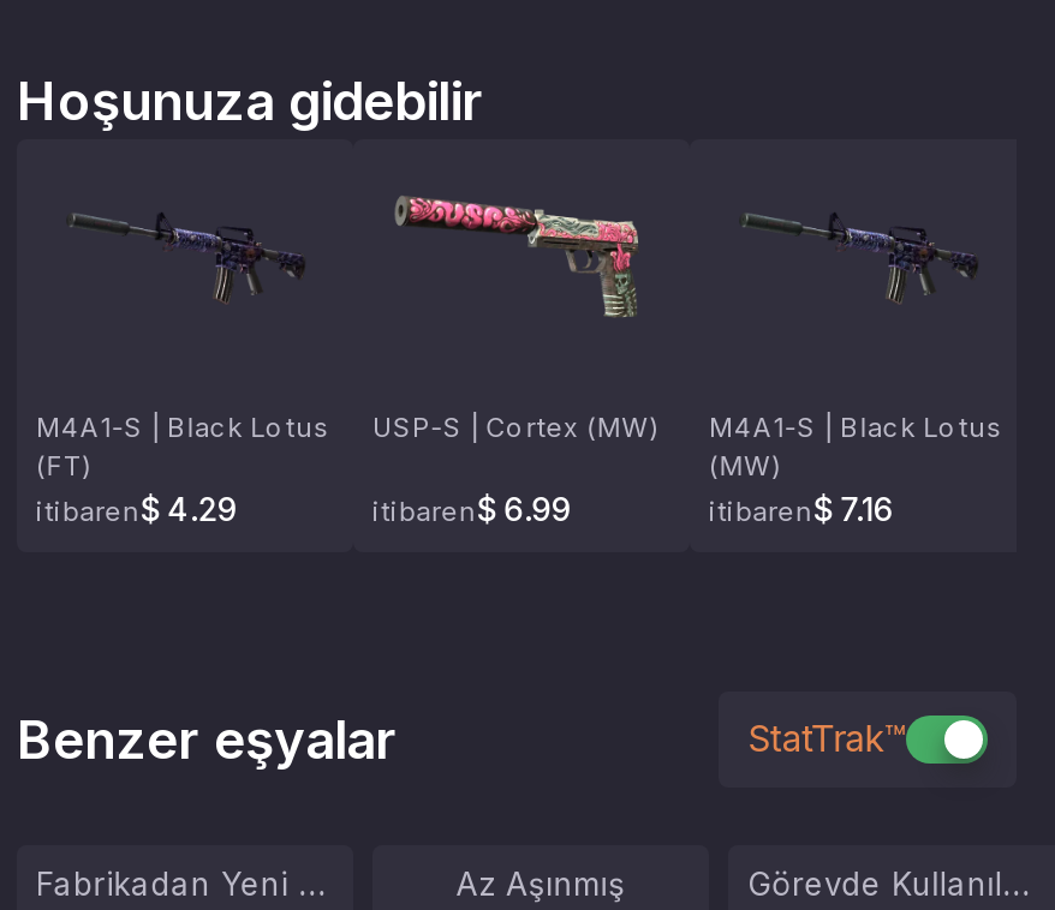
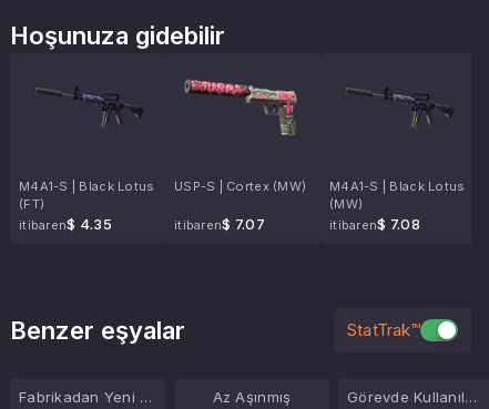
[36,490,237,528] itibaren$ 4.29 -> [19,215,112,233] itibaren$ 4.35
[372,490,571,528] itibaren$ 6.99 -> [174,215,265,233] itibaren$ 7.07
[709,490,894,528] itibaren$ 7.16 -> [329,215,420,233] itibaren$ 7.08

